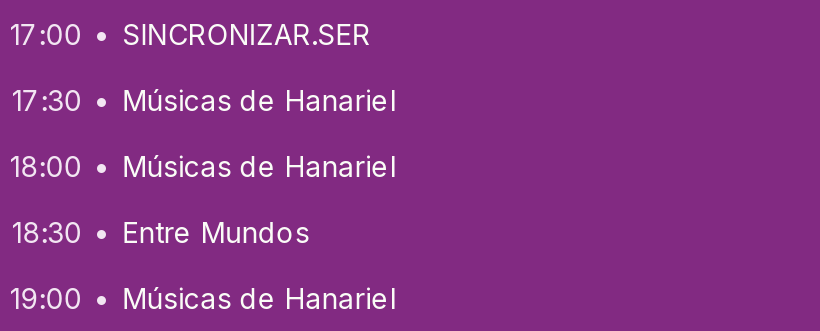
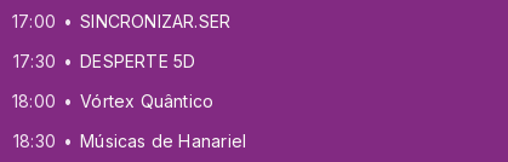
[122,83,396,117] Músicas de Hanariel -> [80,51,196,71] DESPERTE 5D
[122,149,396,183] Músicas de Hanariel -> [80,91,214,111] Vórtex Quântico
[10,215,309,315] Entre Mundos | 19:00 -> none

